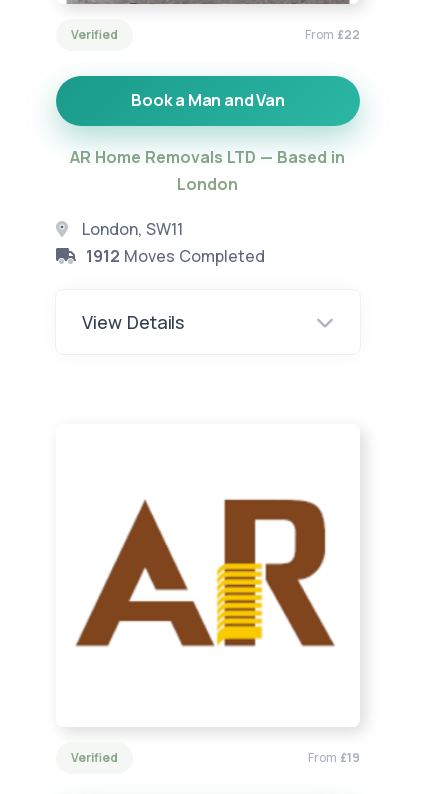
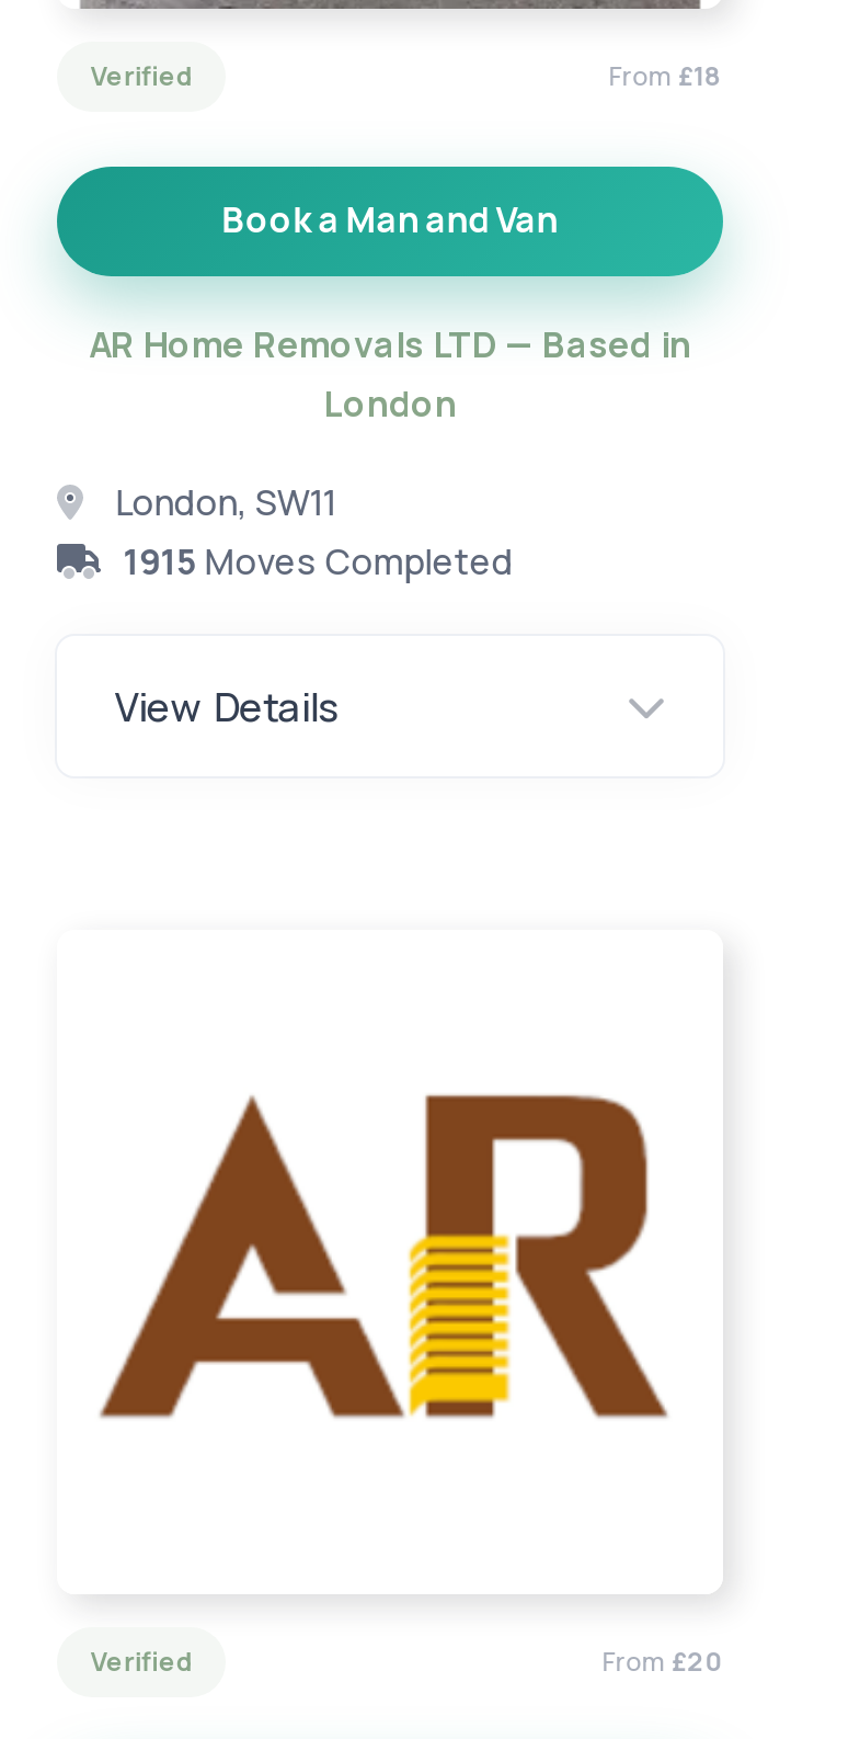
[305,26,360,43] From £22 -> [608,57,722,94] From £18
[86,245,265,267] 1912 Moves Completed -> [123,537,513,585] 1915 Moves Completed
[308,749,360,766] From £19 -> [602,1643,722,1680] From £20

